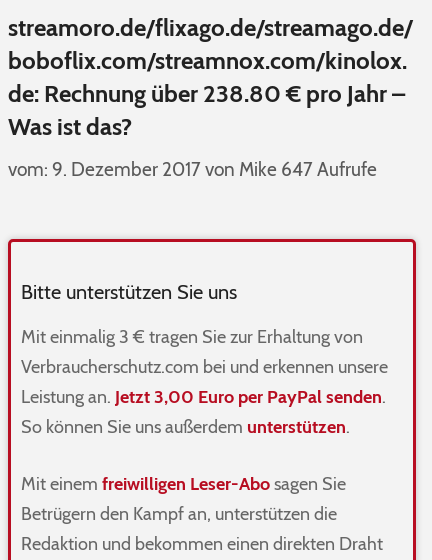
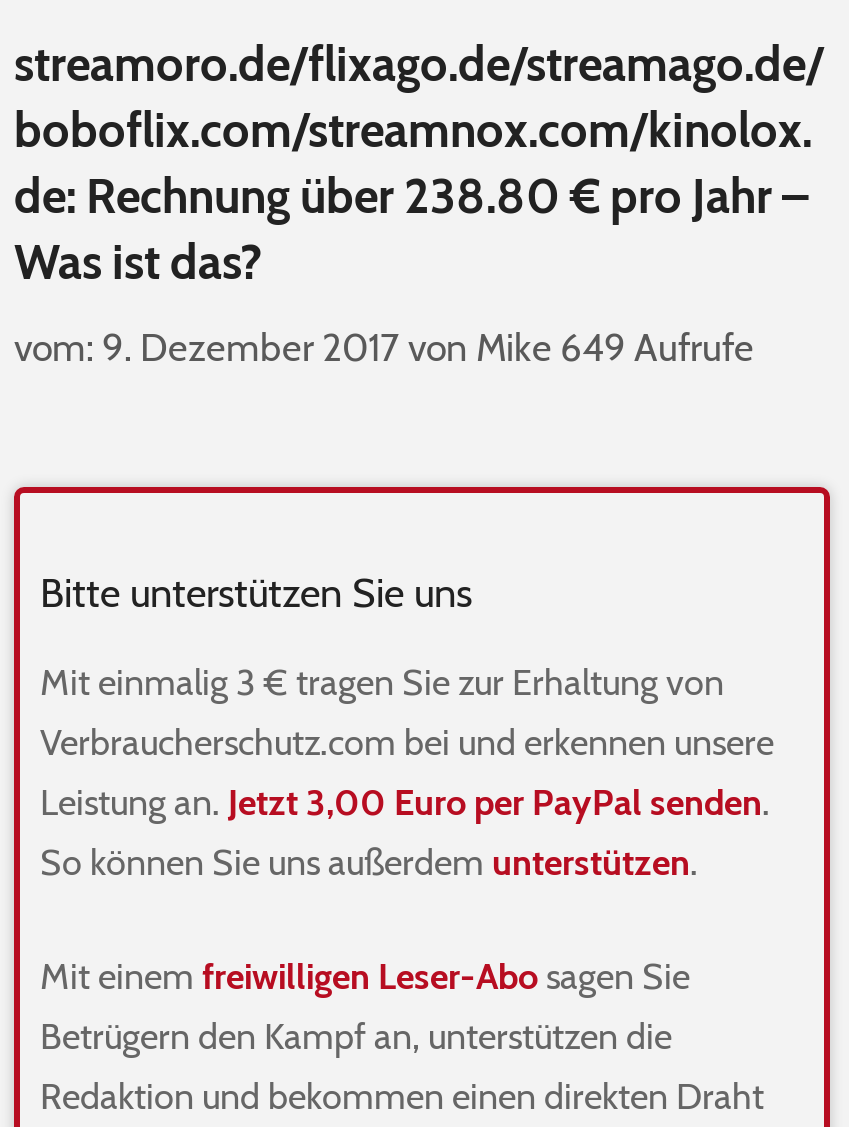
[52,157,377,180] 9. Dezember 2017 von Mike 647 Aufrufe -> [102,324,754,370] 9. Dezember 2017 von Mike 649 Aufrufe

